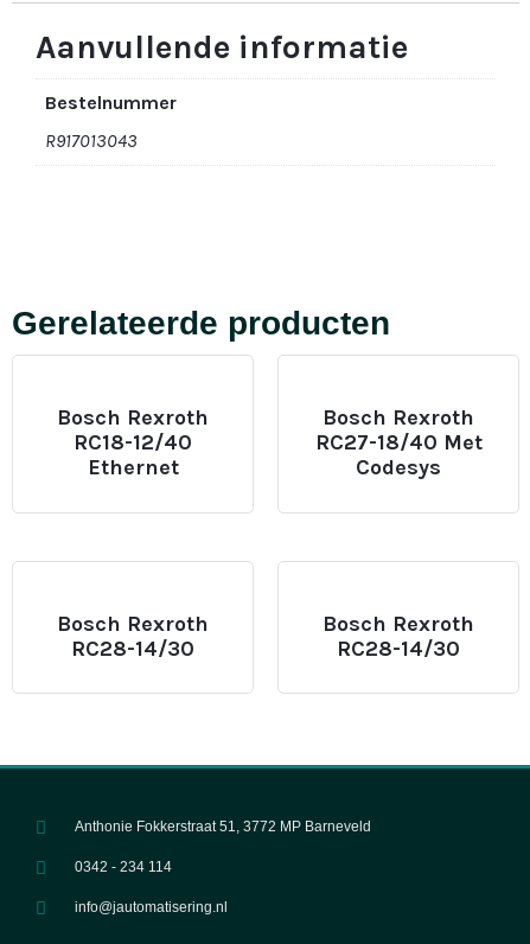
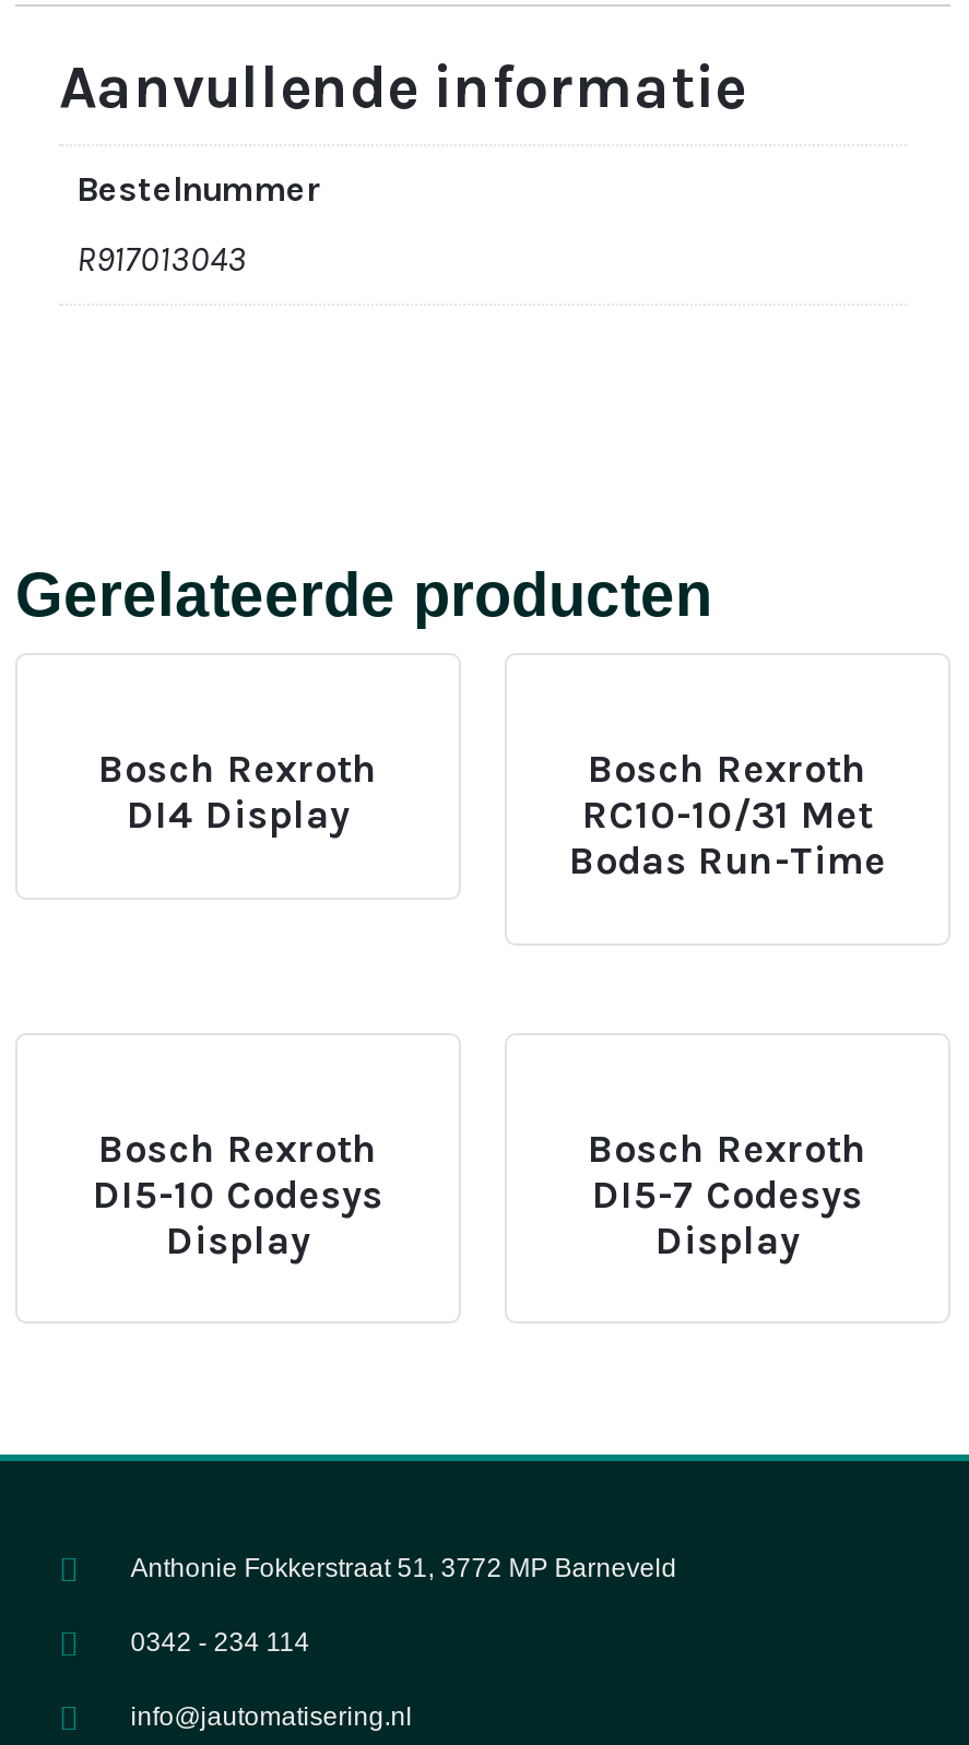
[74,429,192,480] RC18-12/40 | Ethernet -> [127,791,350,839] DI4 Display
[315,429,482,480] RC27-18/40 Met | Codesys -> [569,791,886,885] RC10-10/31 Met | Bodas Run-Time
[71,635,194,661] RC28-14/30 -> [93,1170,383,1264] DI5-10 Codesys | Display
[337,635,460,661] RC28-14/30 -> [592,1170,863,1264] DI5-7 Codesys | Display

